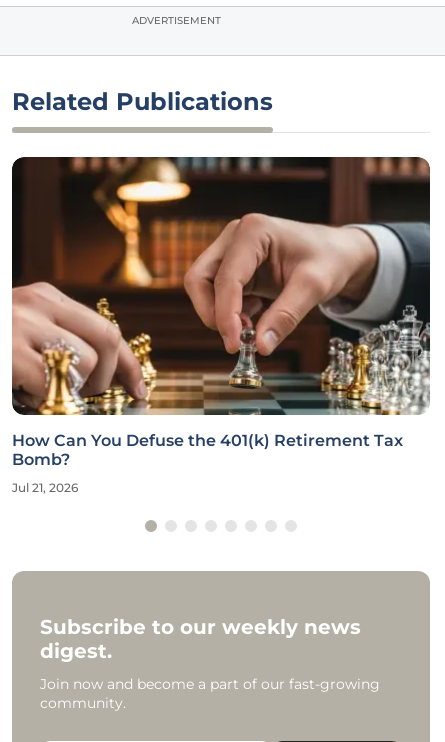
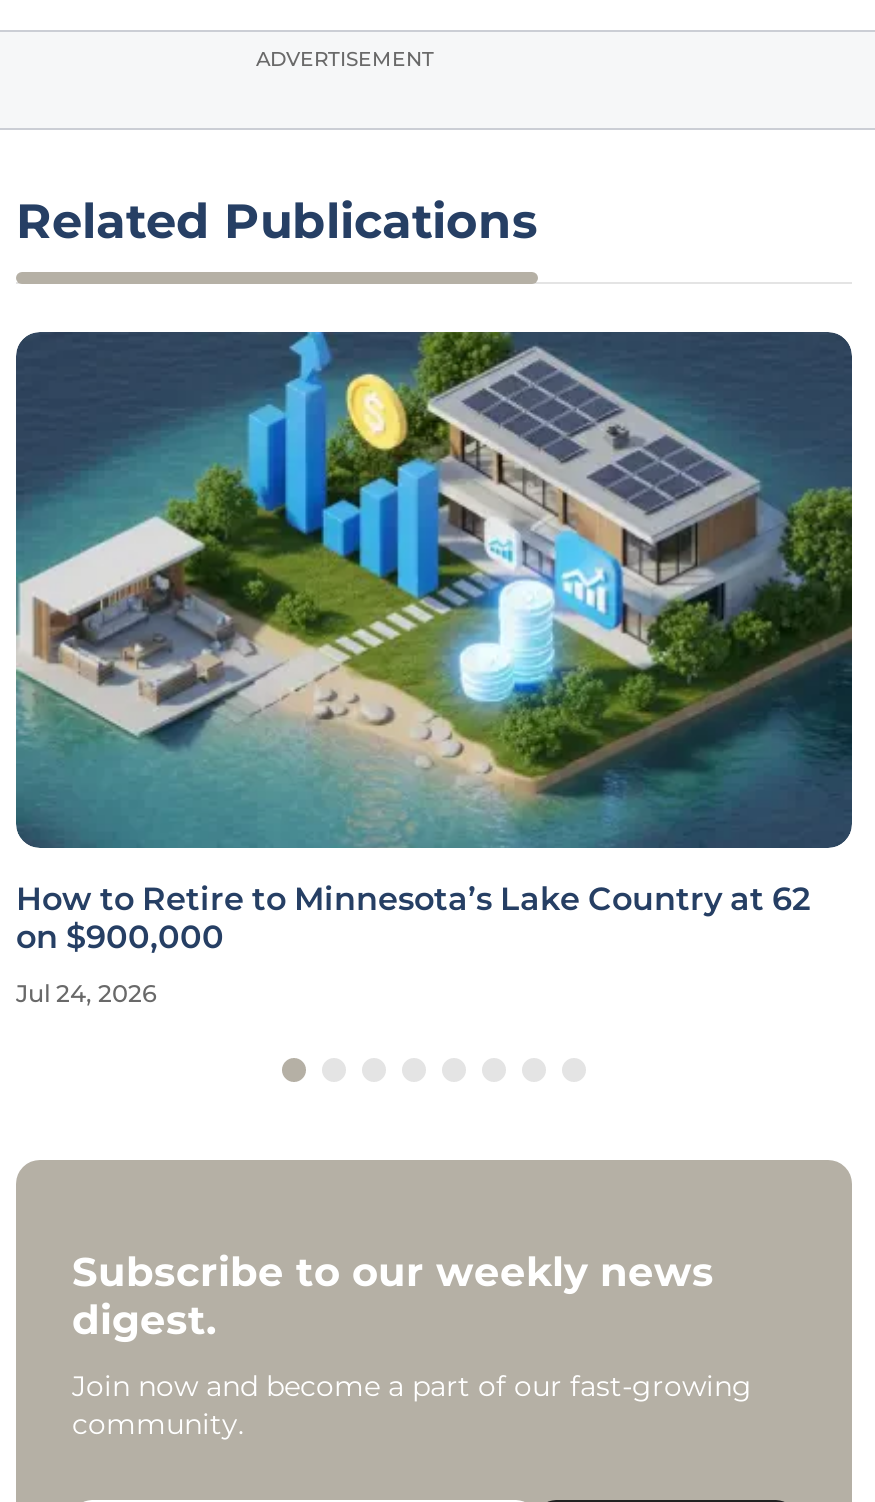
[11,156,431,469] [image] | How Can You Defuse the 401(k) Retirement Tax | Bomb? -> [14,330,854,957] [image] | How to Retire to Minnesota’s Lake Country at 62 | on $900,000
[12,480,78,495] Jul 21, 2026 -> [16,979,156,1009] Jul 24, 2026

